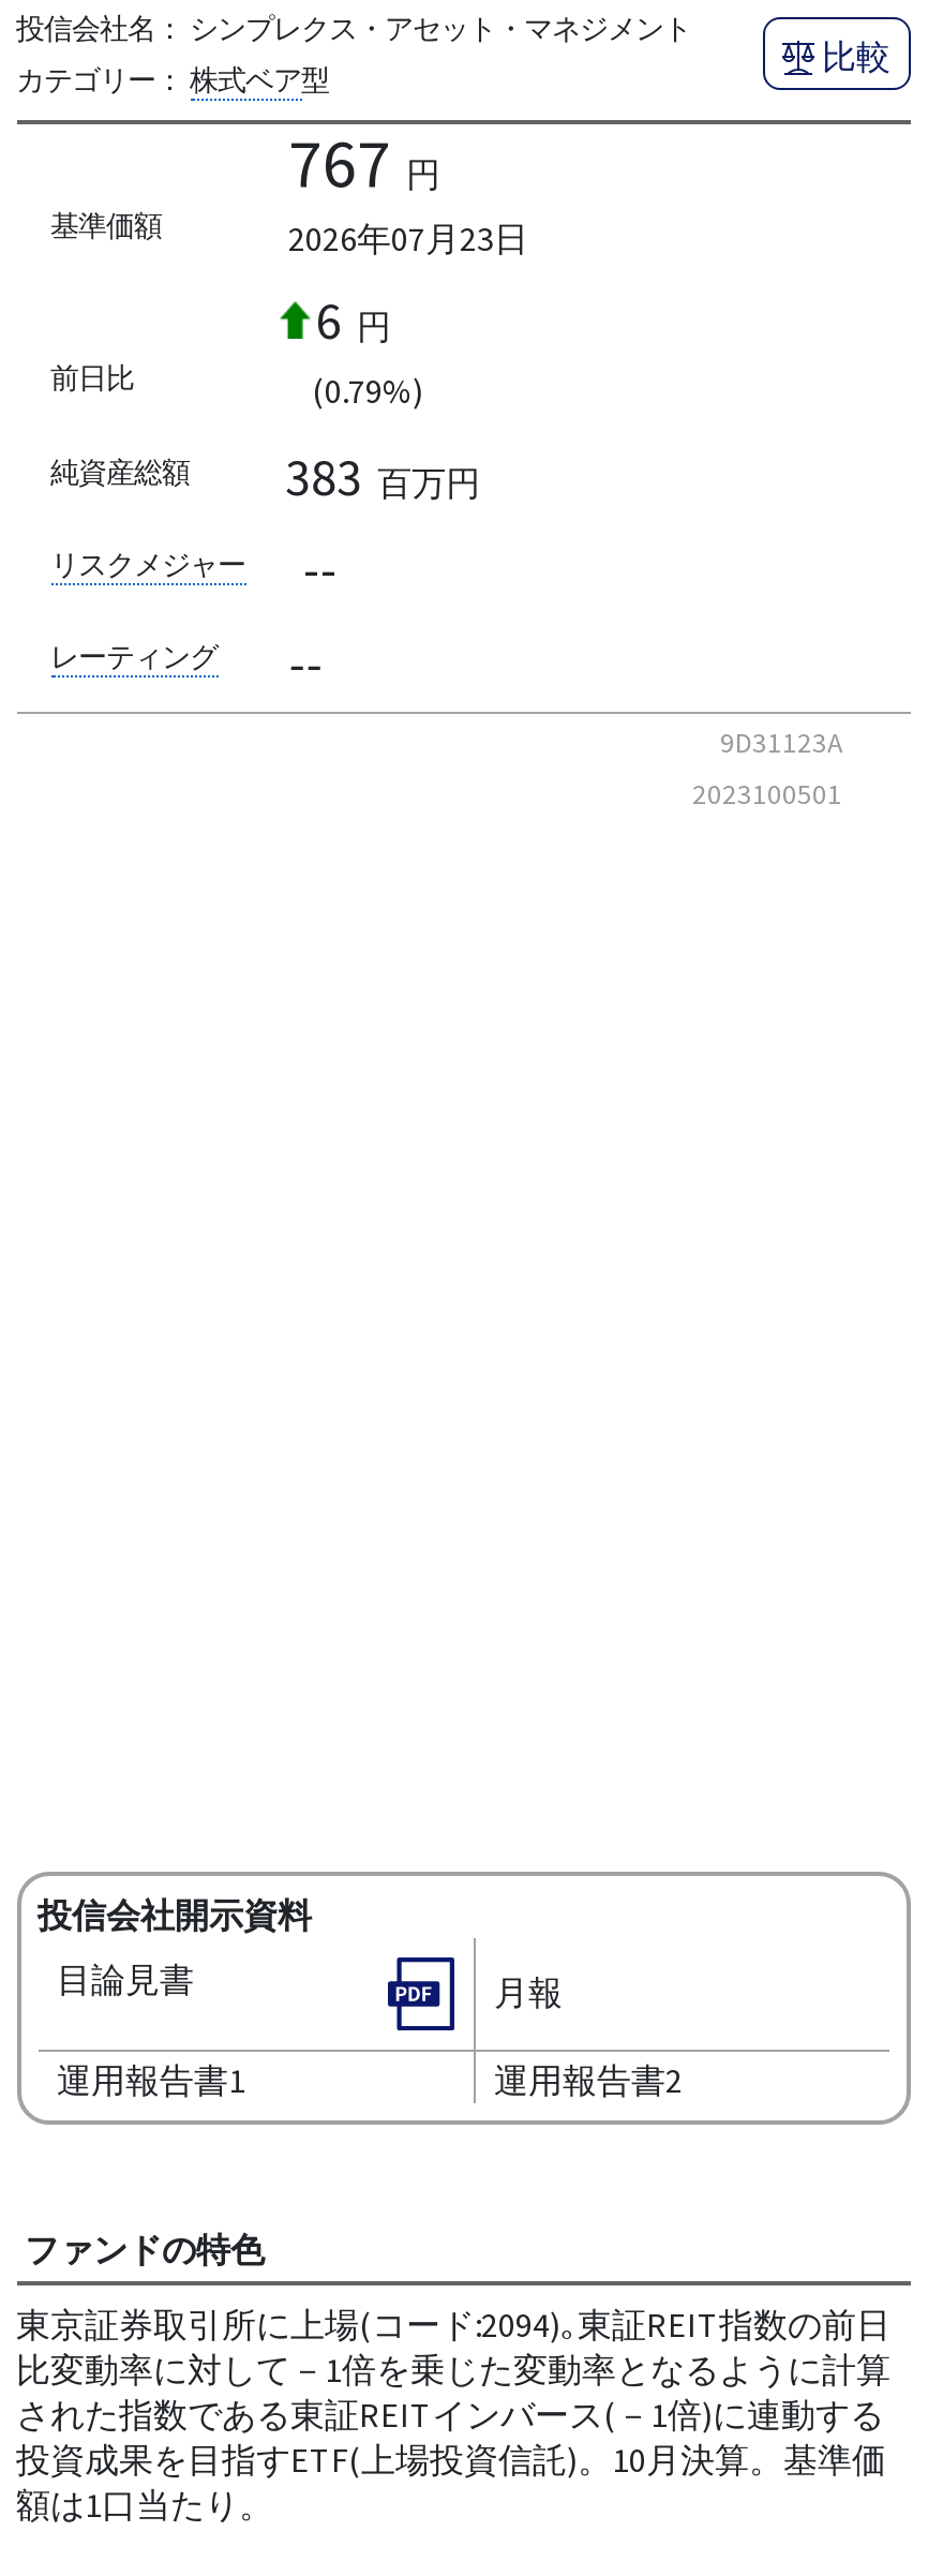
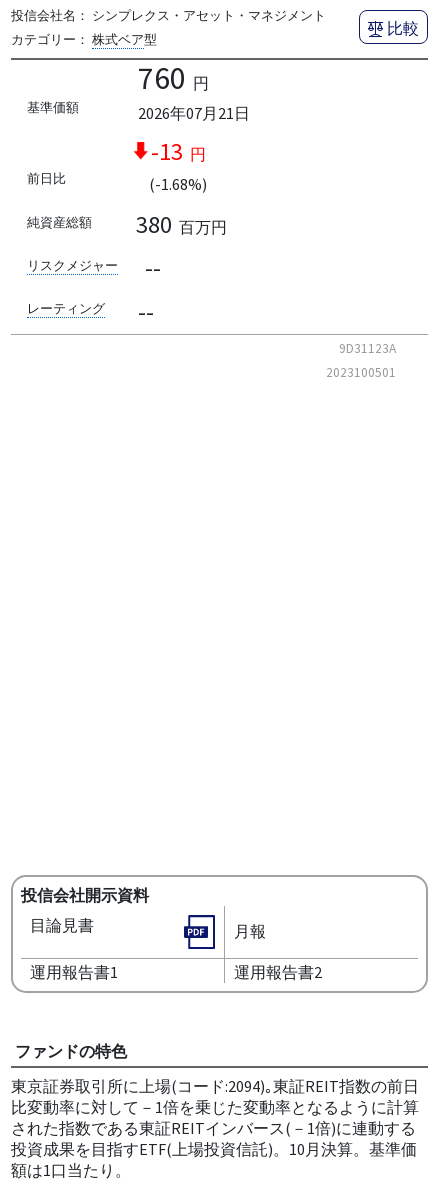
[288,119,440,205] 767 円 -> [137,58,208,98] 760 円
[288,216,528,259] 2026年07月23日 -> [137,103,249,123] 2026年07月21日
[316,286,391,353] 6 円 -> [150,136,205,167] -13 円
[312,368,423,411] (0.79%) -> [148,174,206,194] (-1.68%)
[285,444,480,510] 383 百万円 -> [136,209,227,240] 380 百万円

